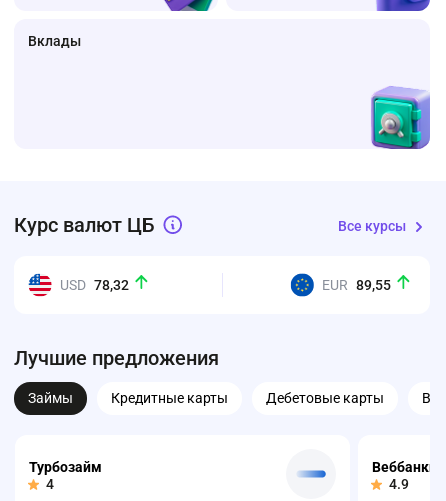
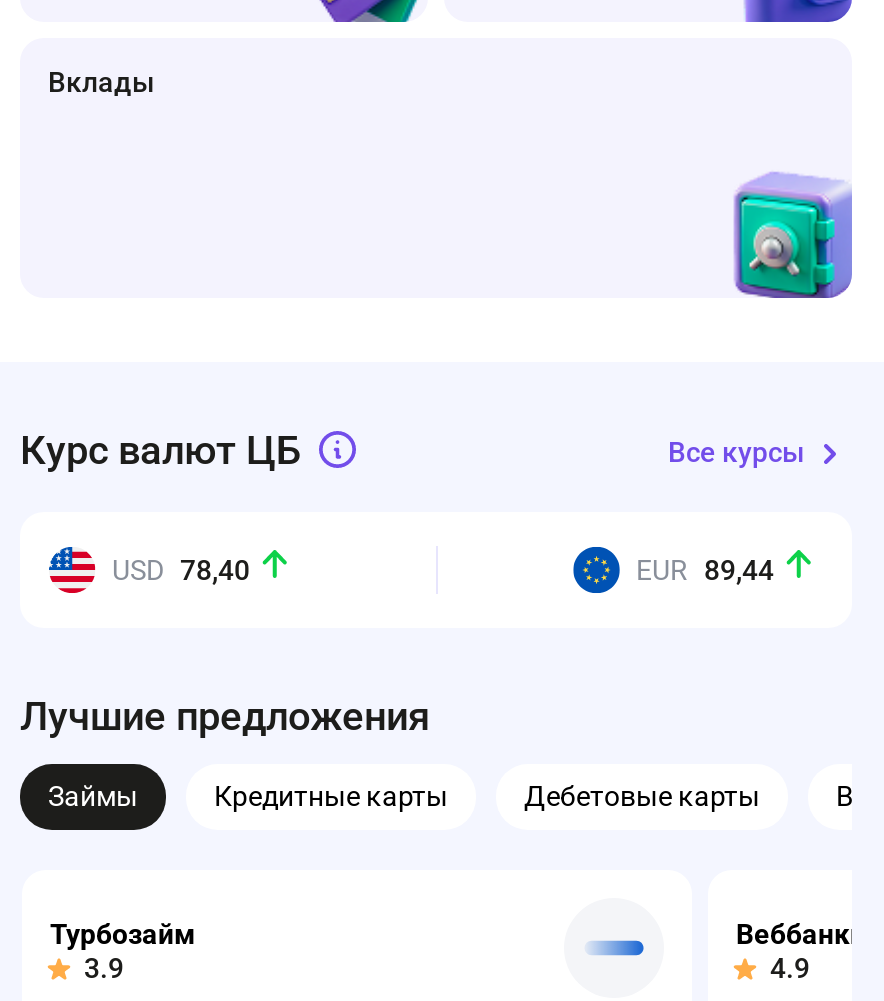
[60,276,129,292] USD 78,32 -> [112,553,250,585] USD 78,40
[322,276,391,292] EUR 89,55 -> [636,553,774,585] EUR 89,44
[46,476,54,492] 4 -> [84,952,124,984] 3.9

